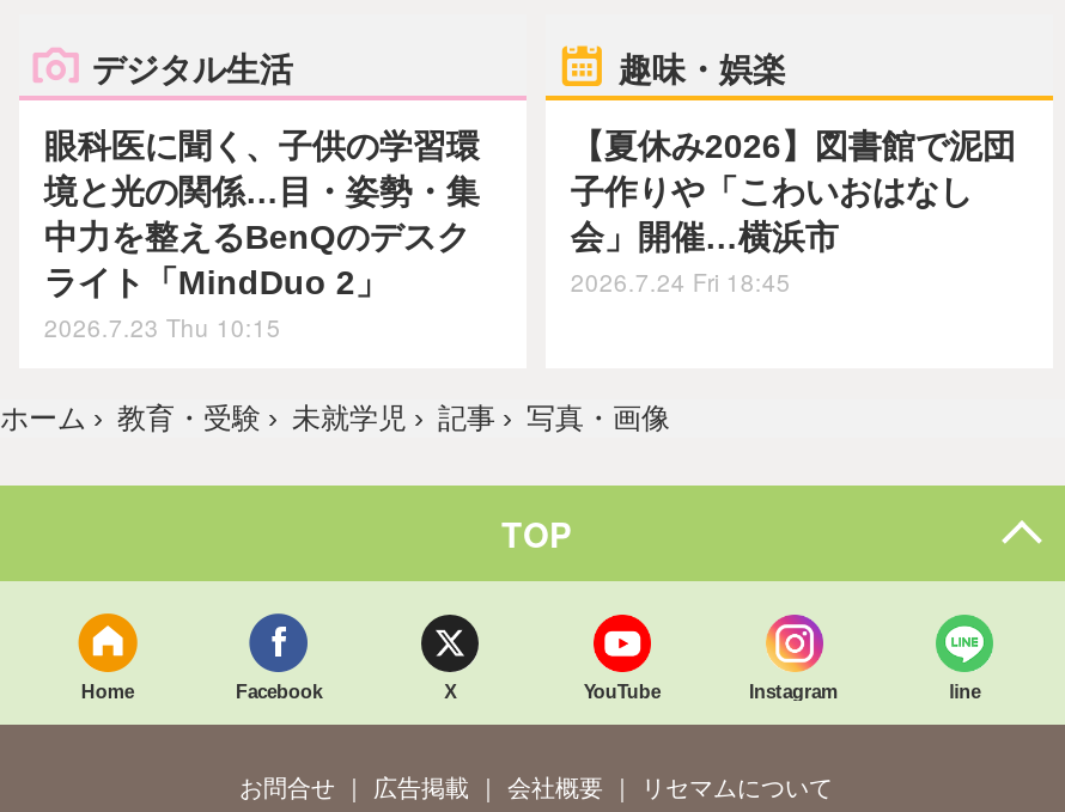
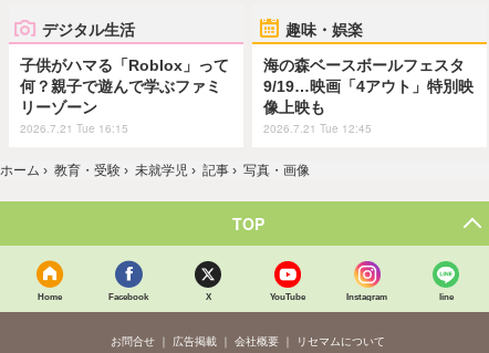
[44,127,480,345] 眼科医に聞く、子供の学習環 | 境と光の関係…目・姿勢・集 | 中力を整えるBenQのデスク | ライト「MindDuo 2」 | 2026.7.23 Thu 10:15 -> [20,57,229,136] 子供がハマる「Roblox」って | 何？親子で遊んで学ぶファミ | リーゾーン | 2026.7.21 Tue 16:15
[571,127,1016,300] 【夏休み2026】図書館で泥団 | 子作りや「こわいおはなし | 会」開催…横浜市 | 2026.7.24 Fri 18:45 -> [264,57,474,136] 海の森ベースボールフェスタ | 9/19…映画「4アウト」特別映 | 像上映も | 2026.7.21 Tue 12:45

